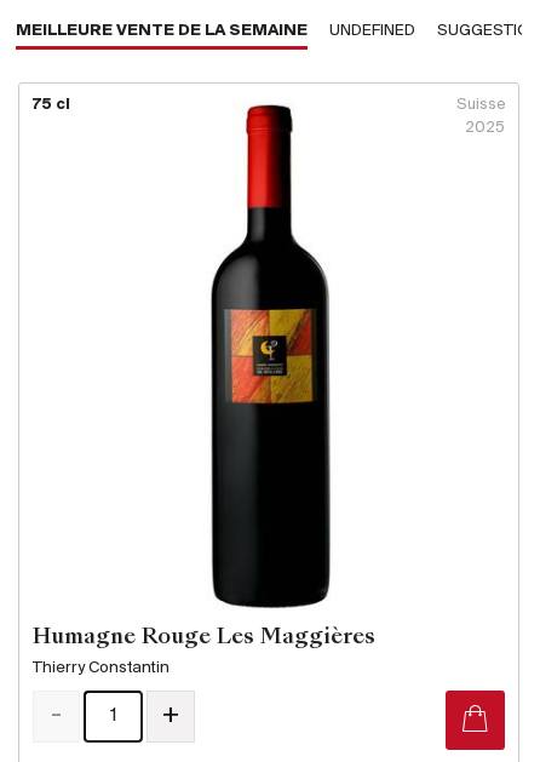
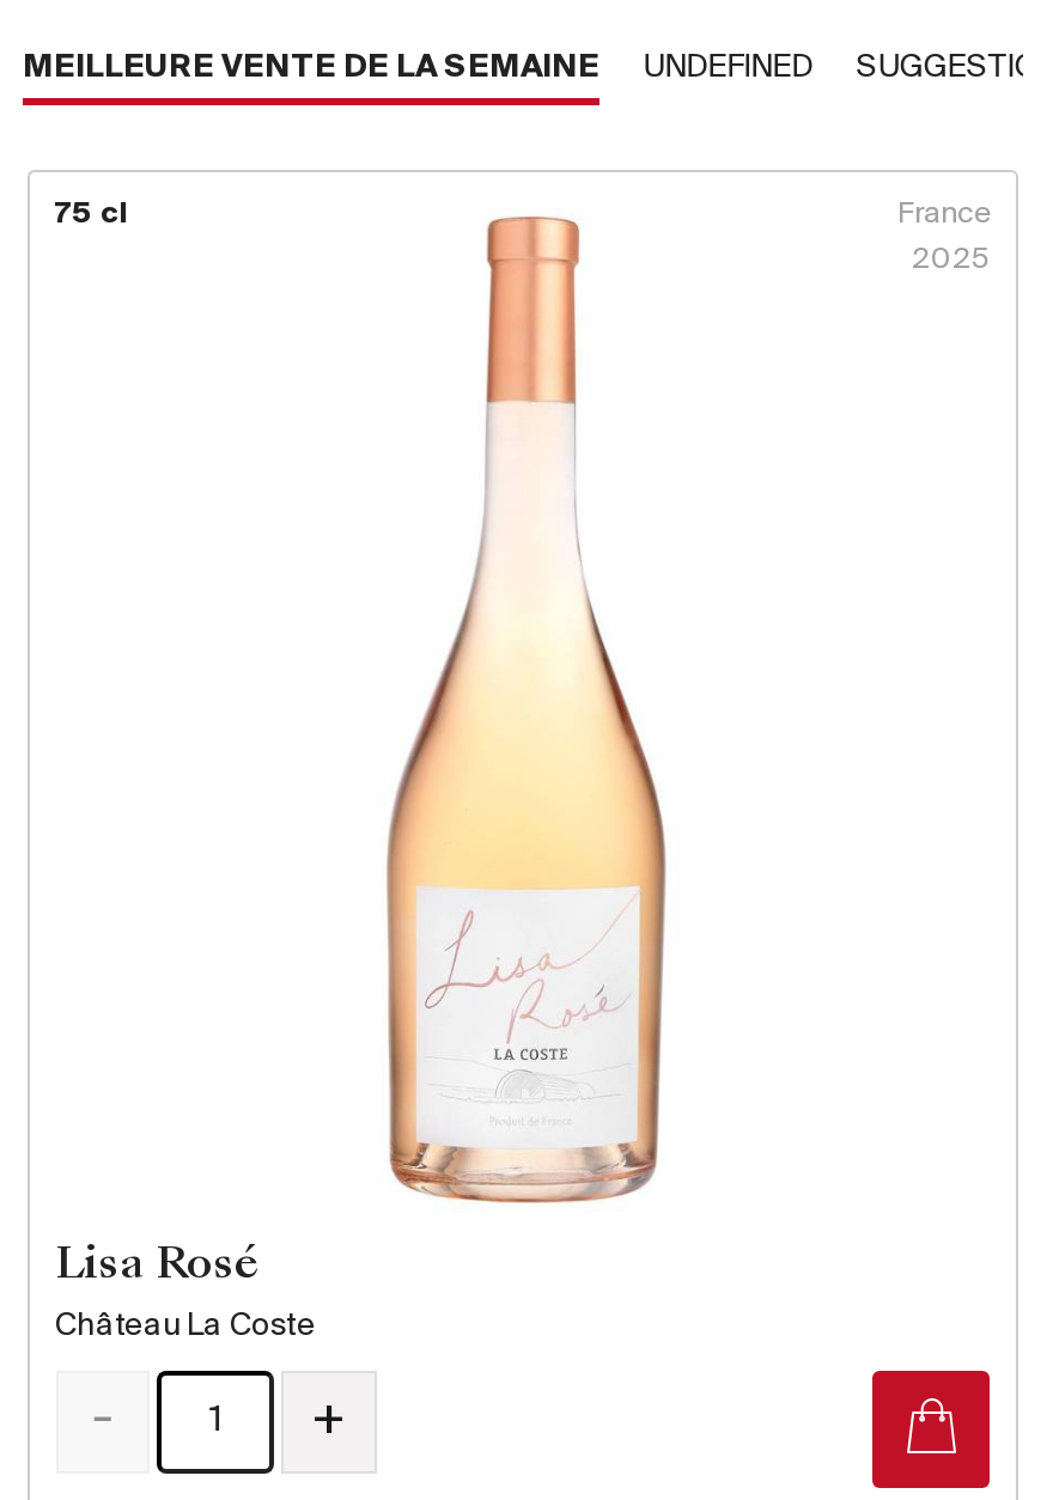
[200,104,340,609] [image] -> [384,215,669,1208] [image]
[457,97,505,113] Suisse -> [897,199,991,230] France
[32,628,375,648] Humagne Rouge Les Maggières -> [55,1247,258,1287] Lisa Rosé
[32,659,169,677] Thierry Constantin -> [55,1309,316,1345] Château La Coste

